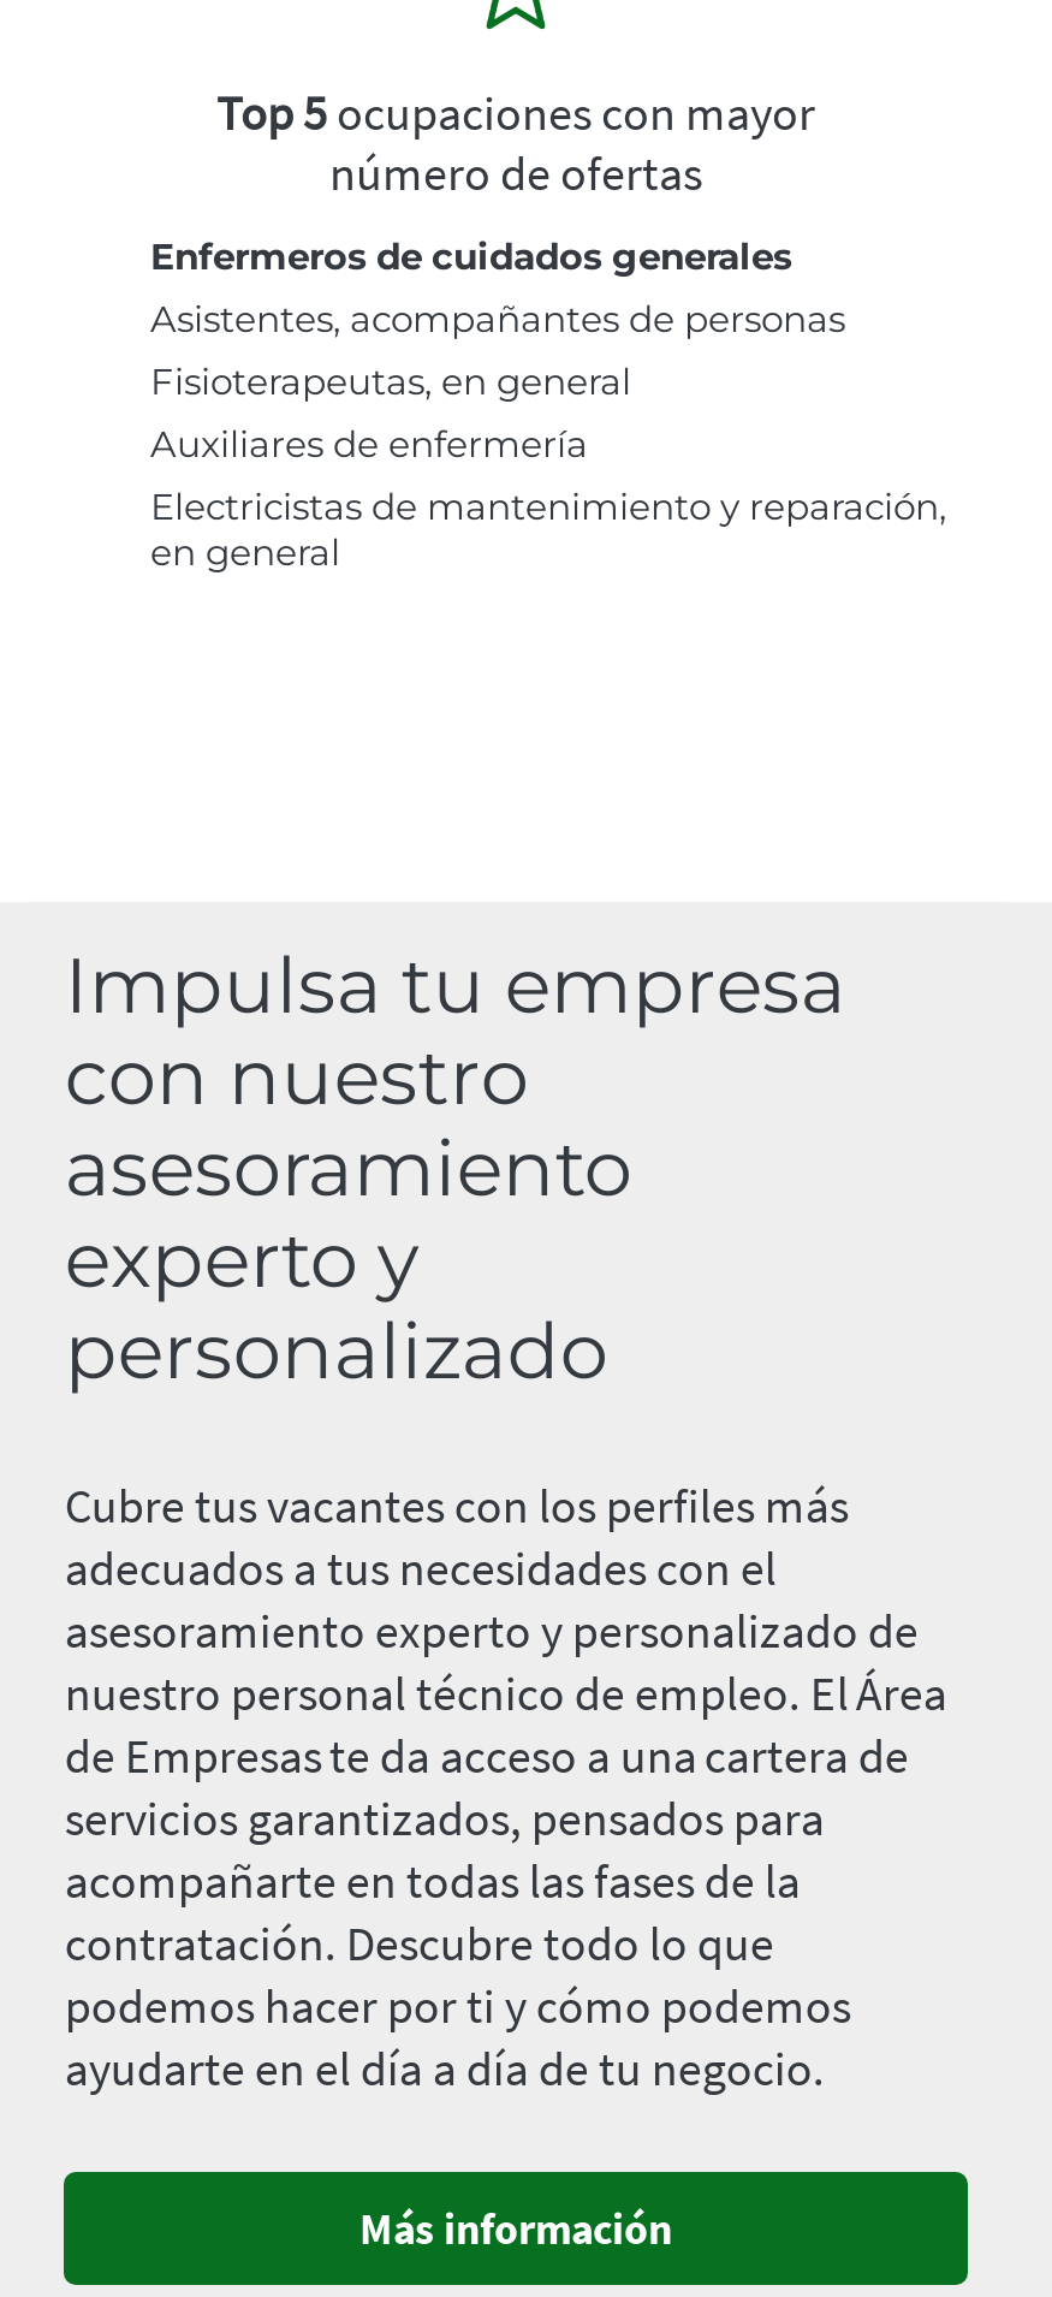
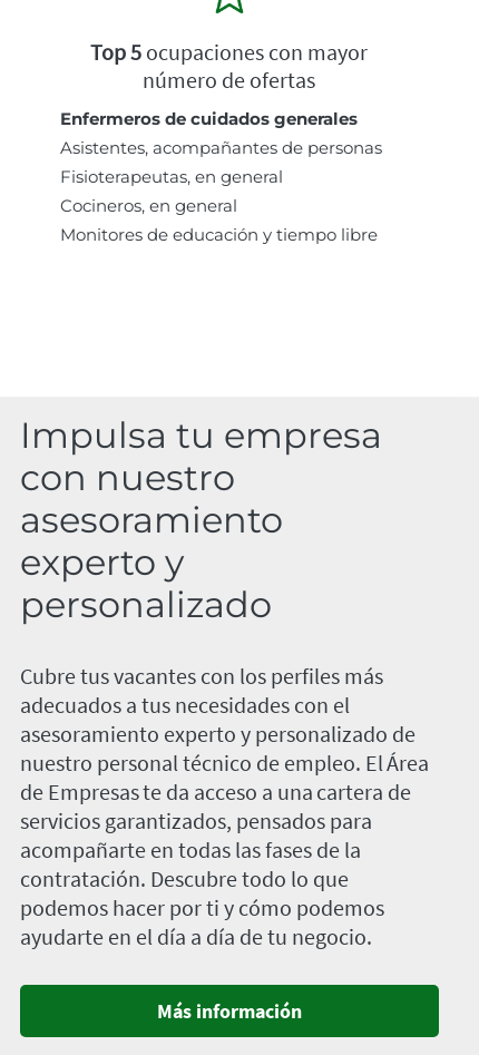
[150,421,946,575] Auxiliares de enfermería | Electricistas de mantenimiento y reparación, | en general -> [60,195,378,245] Cocineros, en general | Monitores de educación y tiempo libre

